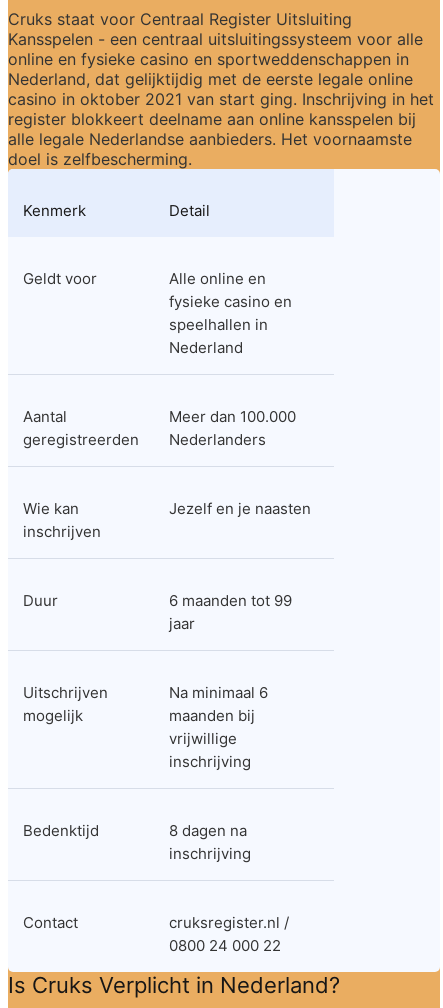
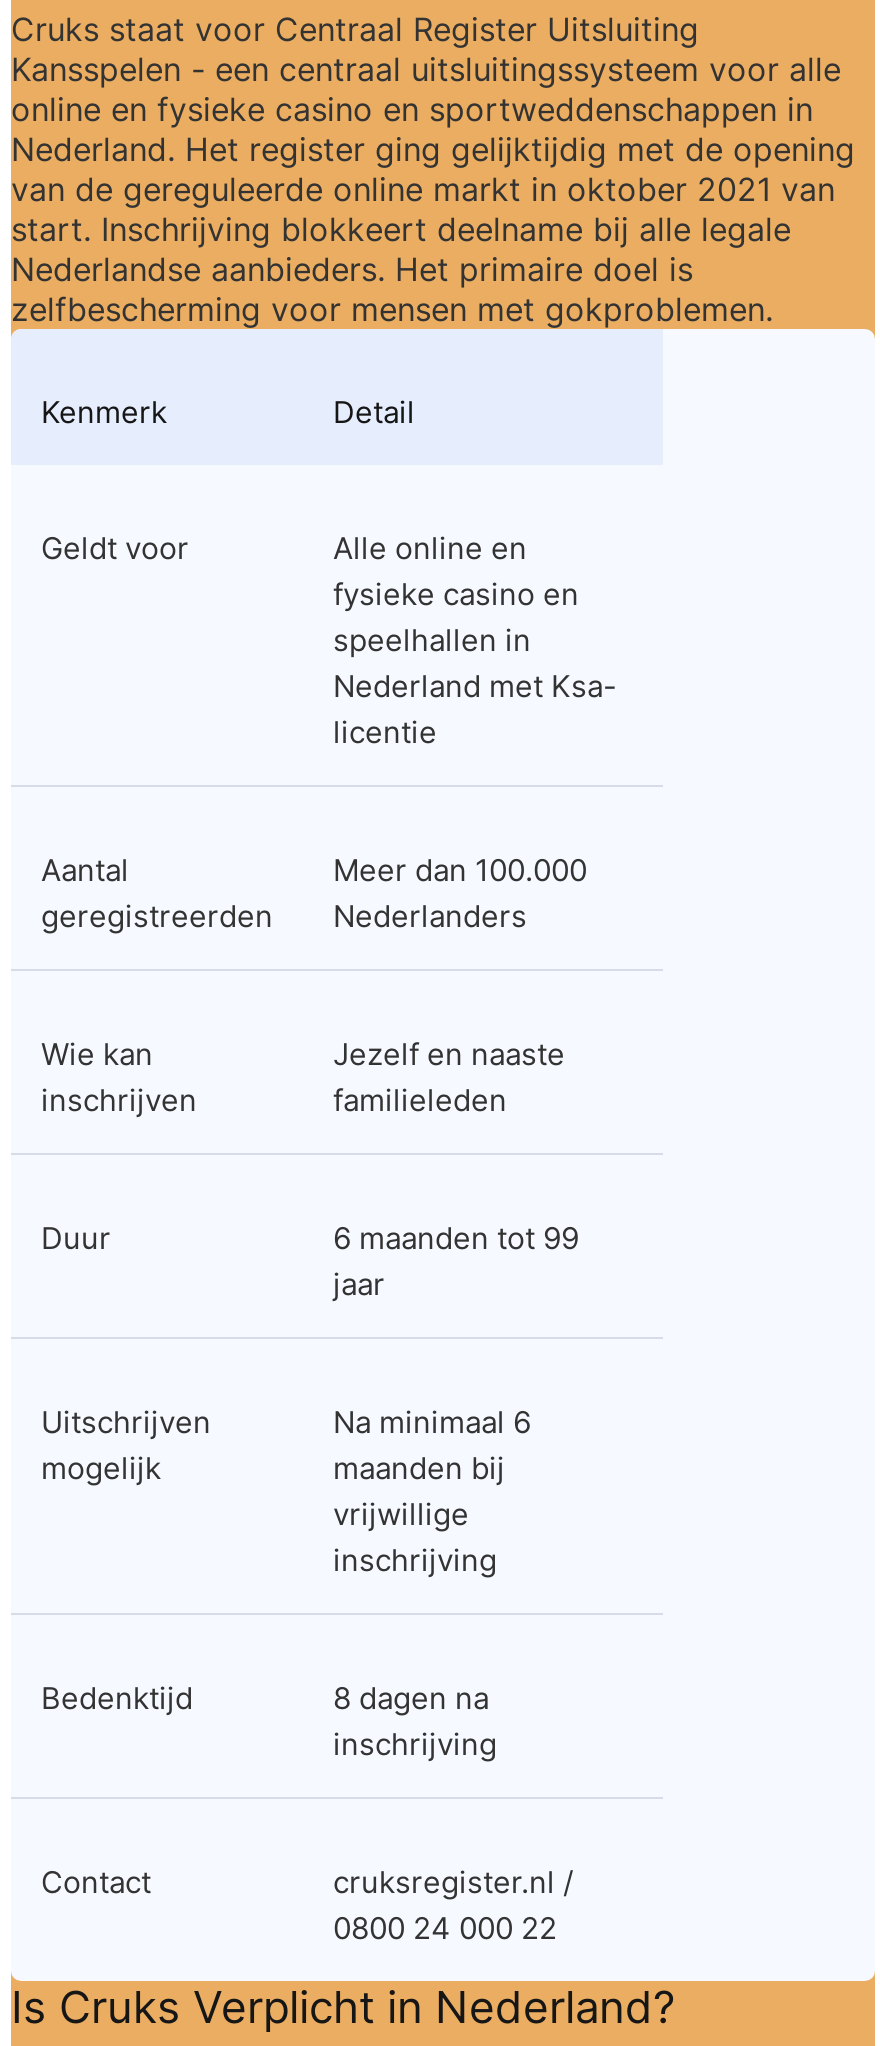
[8,69,434,169] Nederland, dat gelijktijdig met de eerste legale online | casino in oktober 2021 van start ging. Inschrijving in het | register blokkeert deelname aan online kansspelen bij | alle legale Nederlandse aanbieders. Het voornaamste | doel is zelfbescherming. -> [11,129,855,329] Nederland. Het register ging gelijktijdig met de opening | van de gereguleerde online markt in oktober 2021 van | start. Inschrijving blokkeert deelname bij alle legale | Nederlandse aanbieders. Het primaire doel is | zelfbescherming voor mensen met gokproblemen.
[169,338,243,357] Nederland -> [333,667,617,751] Nederland met Ksa- | licentie
[169,499,311,518] Jezelf en je naasten -> [333,1035,565,1119] Jezelf en naaste | familieleden

